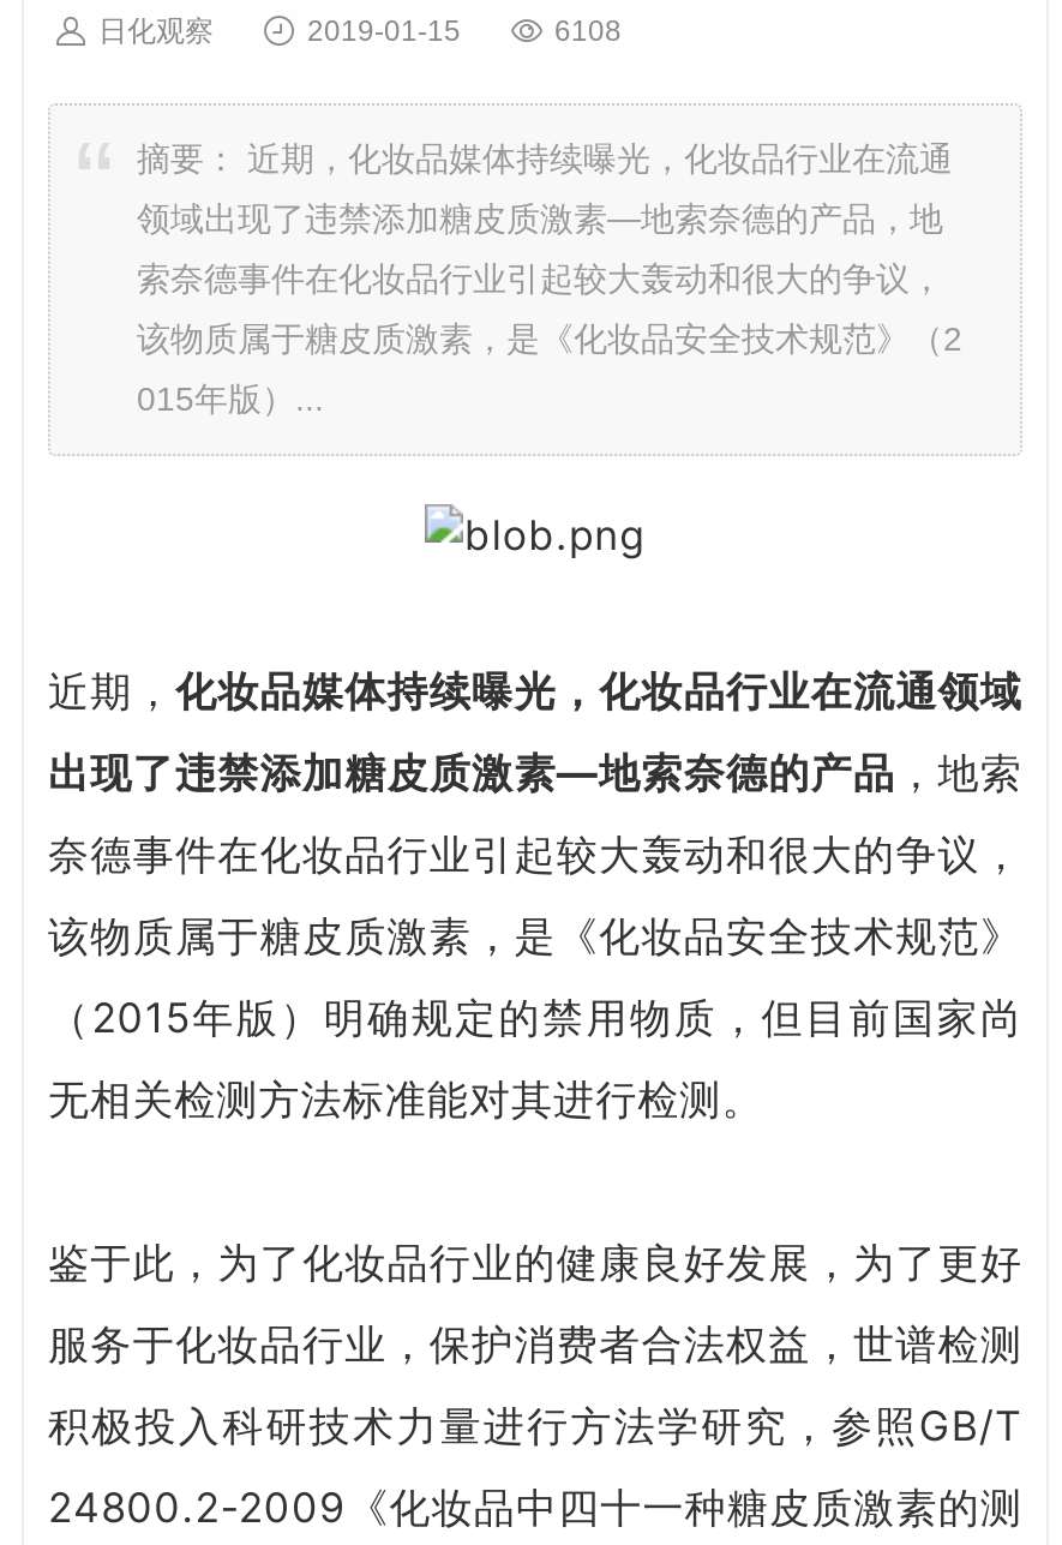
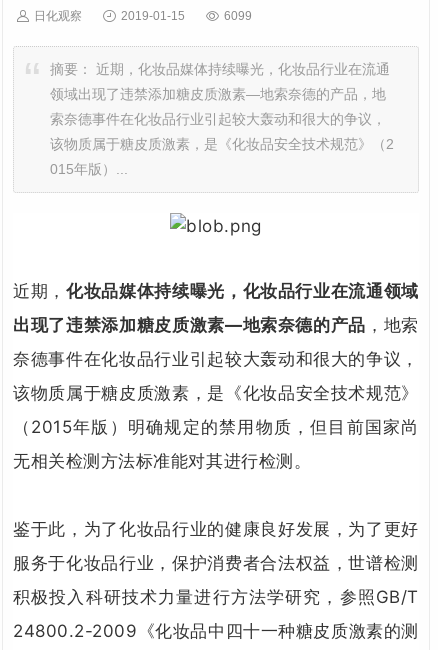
[554,14,622,48] 6108 -> [224,9,252,23] 6099

